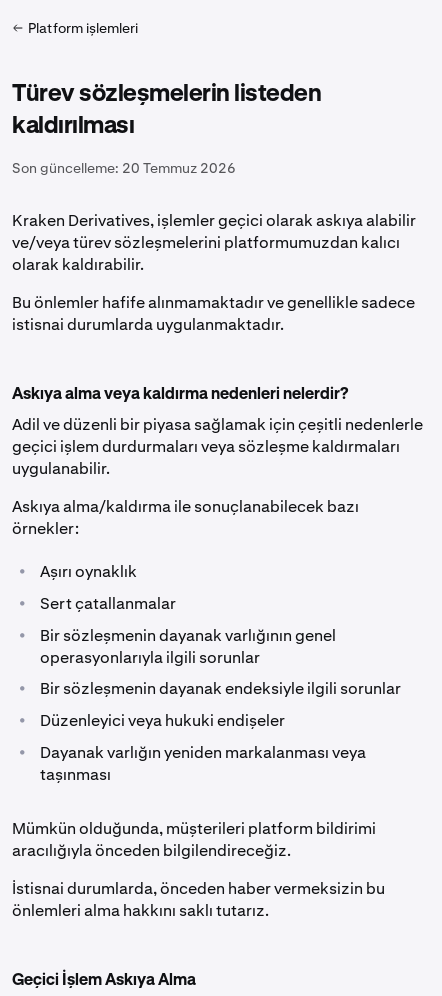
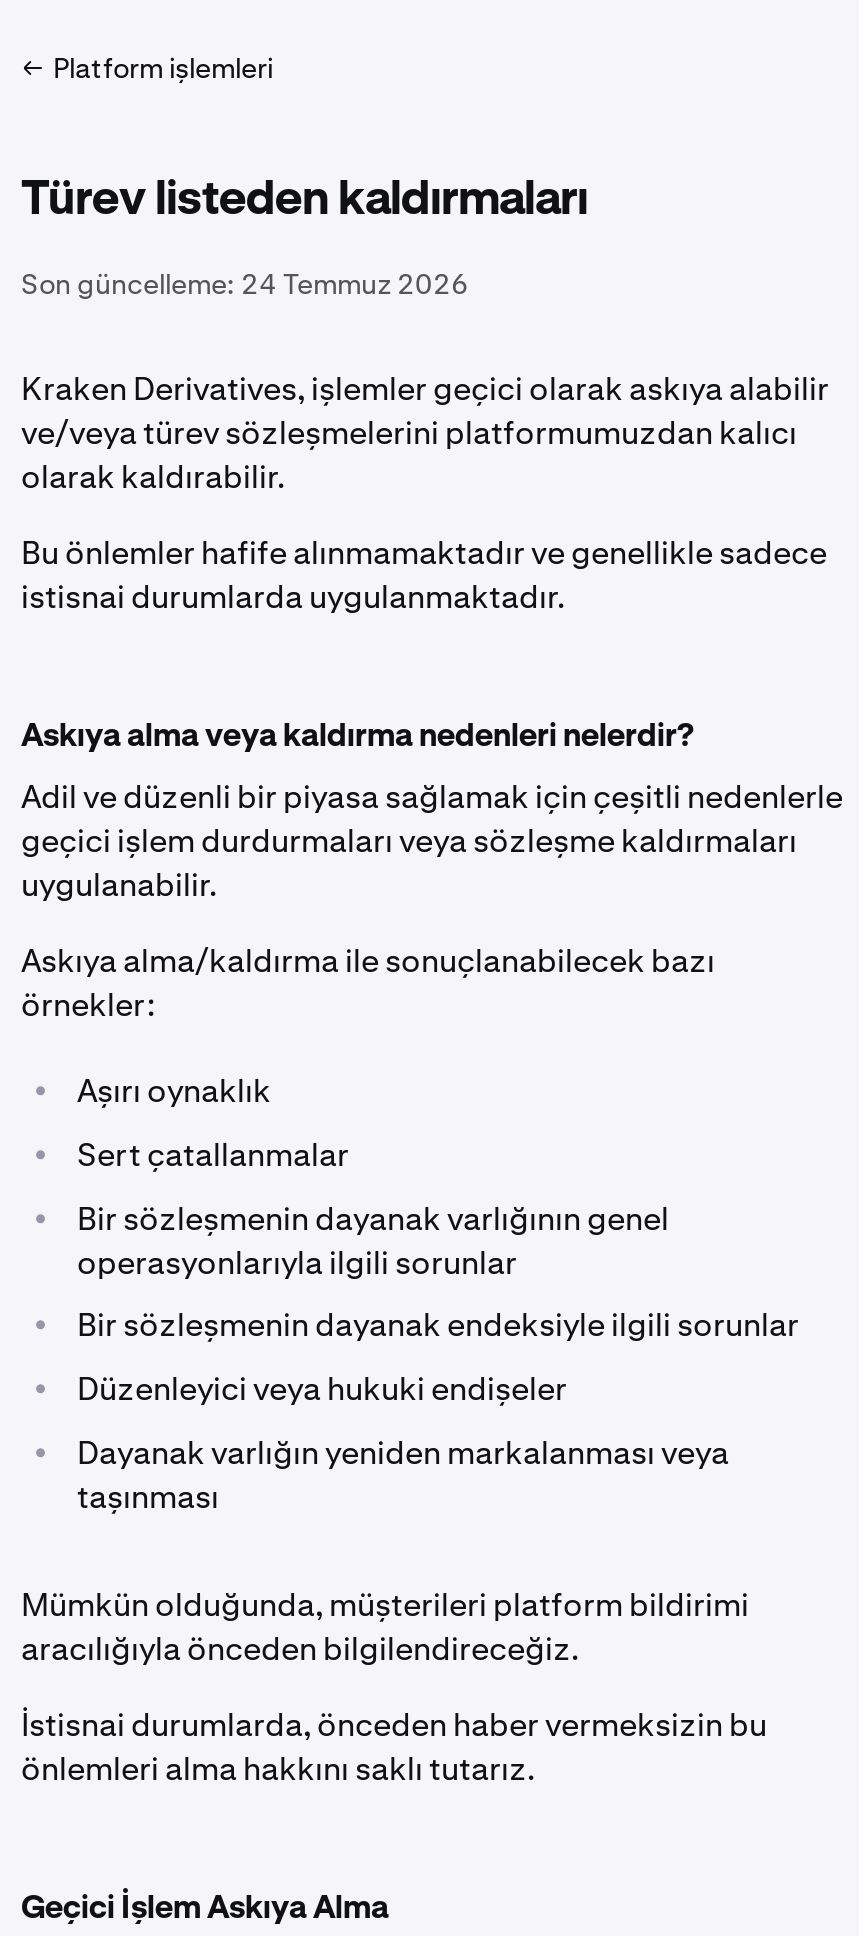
[12,82,321,138] Türev sözleşmelerin listeden | kaldırılması -> [21,176,588,224] Türev listeden kaldırmaları
[12,159,236,177] Son güncelleme: 20 Temmuz 2026 -> [21,266,469,302] Son güncelleme: 24 Temmuz 2026

